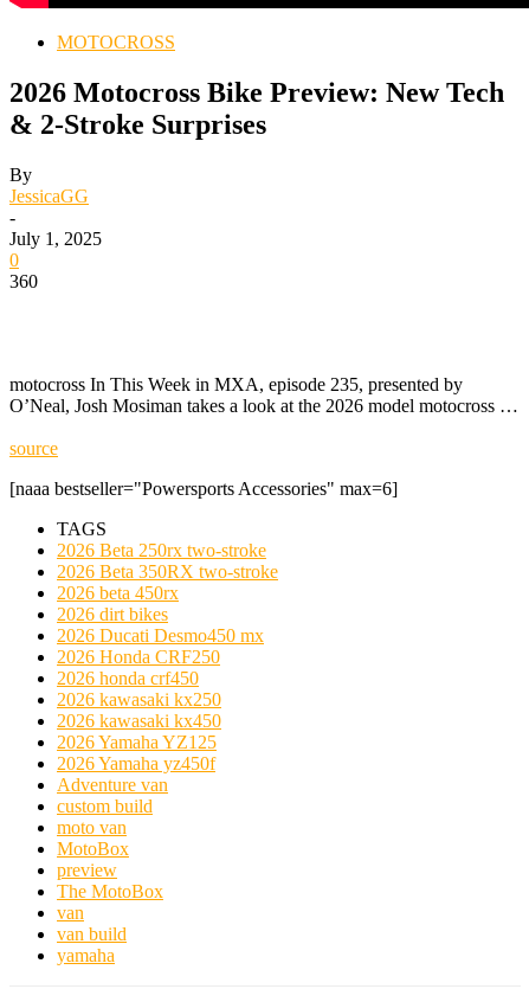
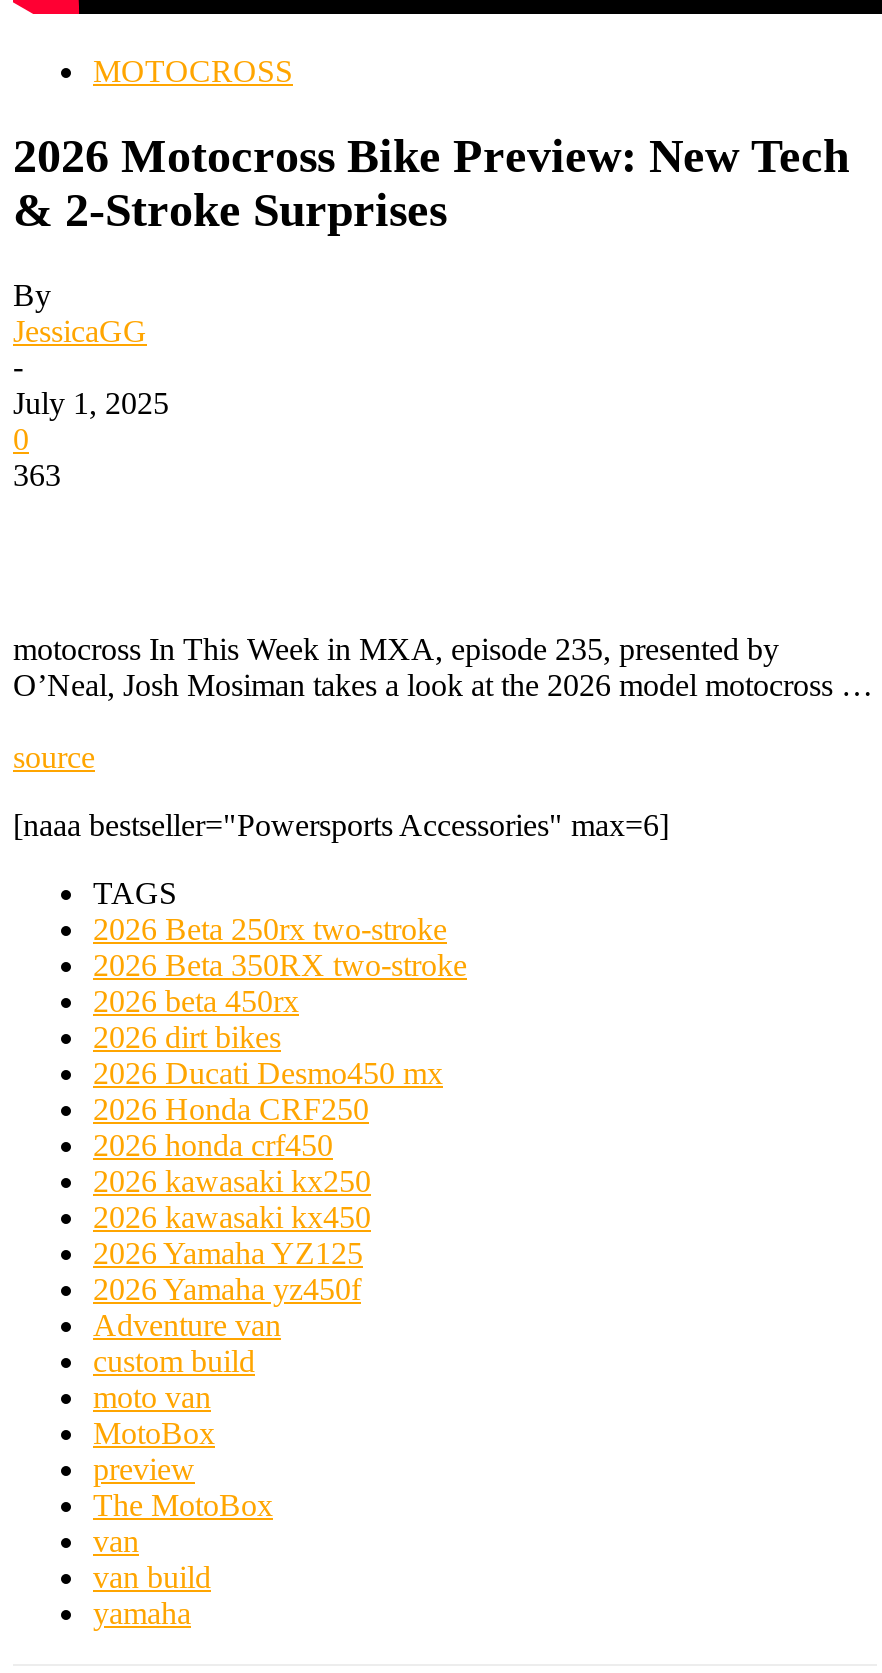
[9,271,38,291] 360 -> [13,458,61,492] 363

